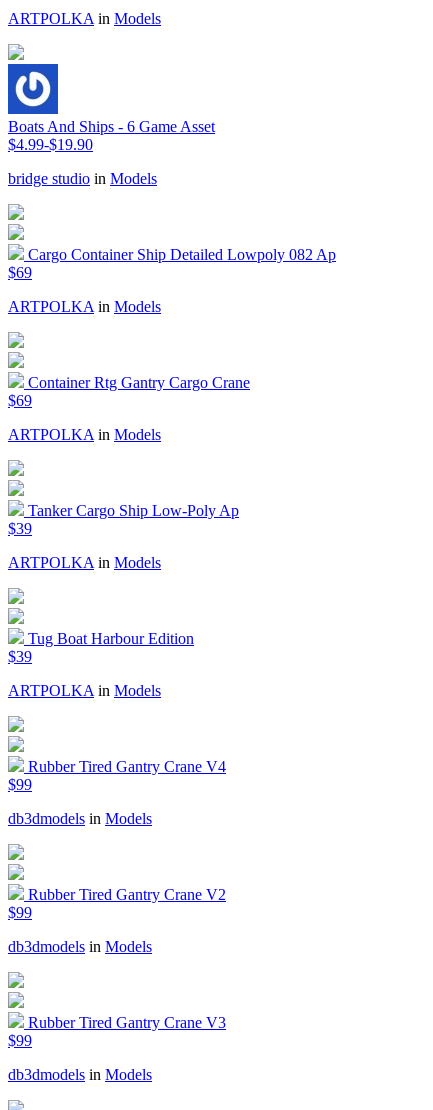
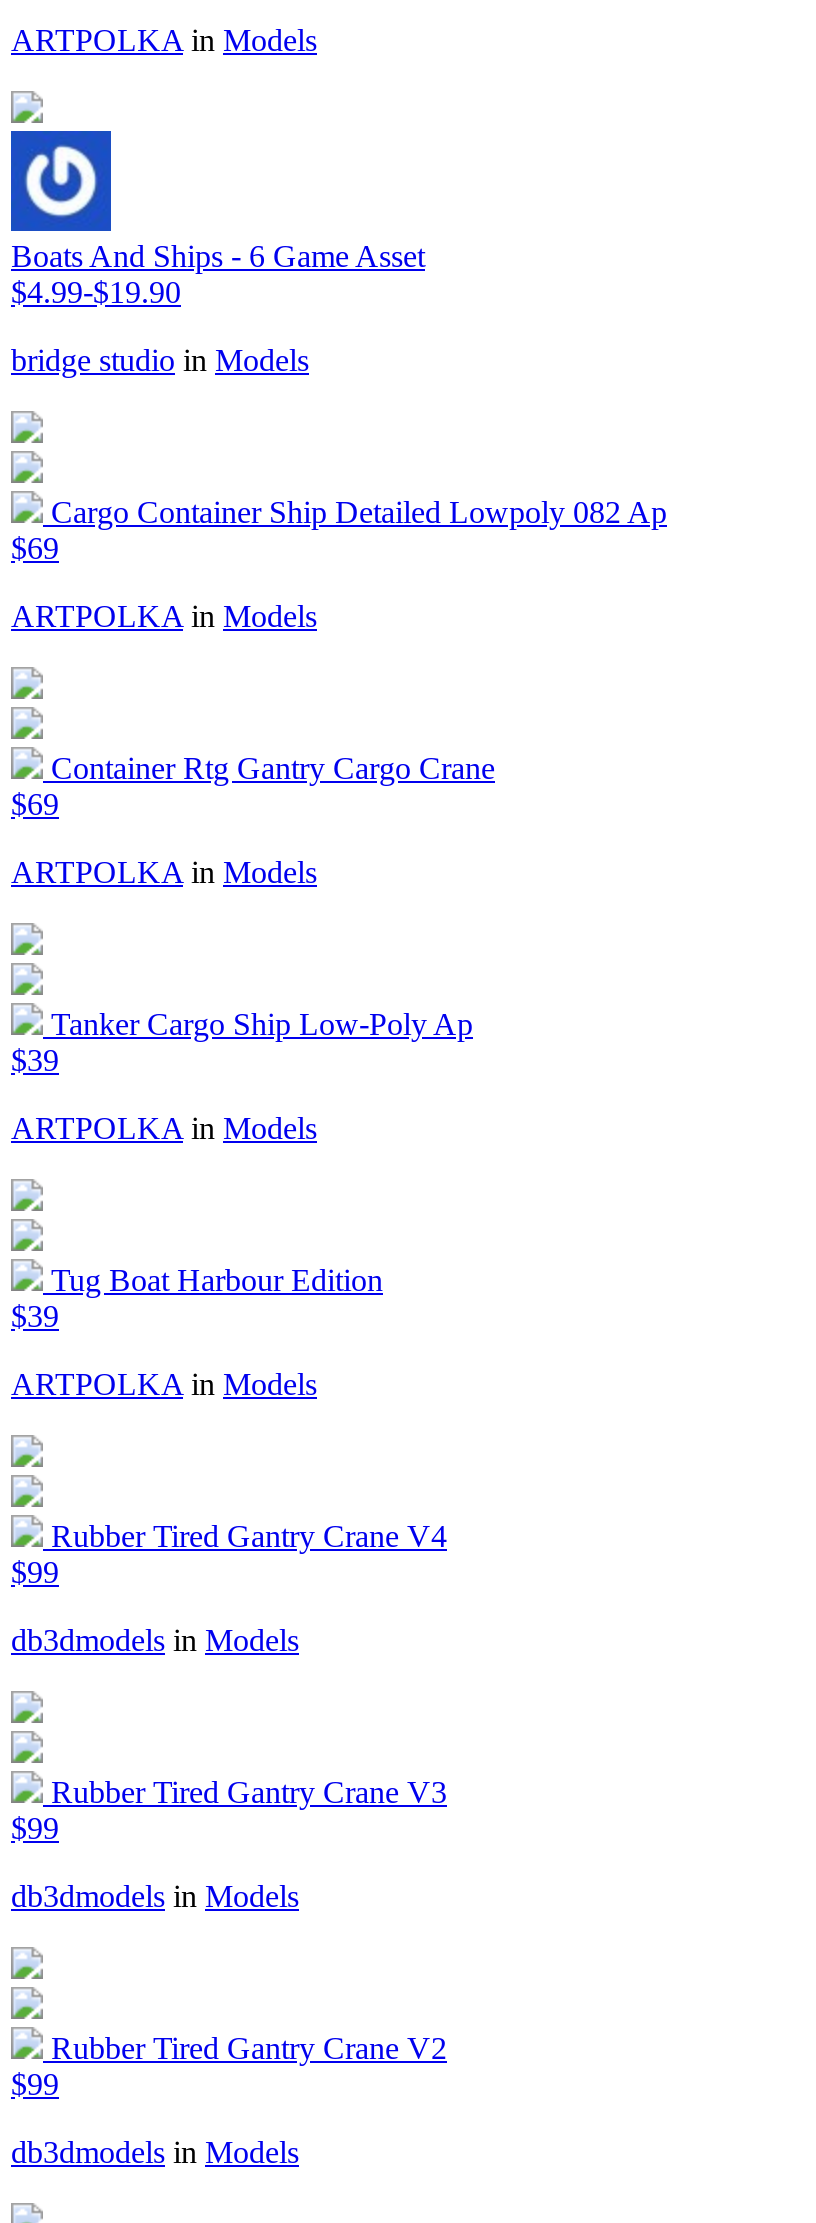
moved [24,886,226,903] -> [43,2031,447,2065]: Rubber Tired Gantry Crane V2
moved [24,1014,226,1031] -> [43,1775,447,1809]: Rubber Tired Gantry Crane V3

